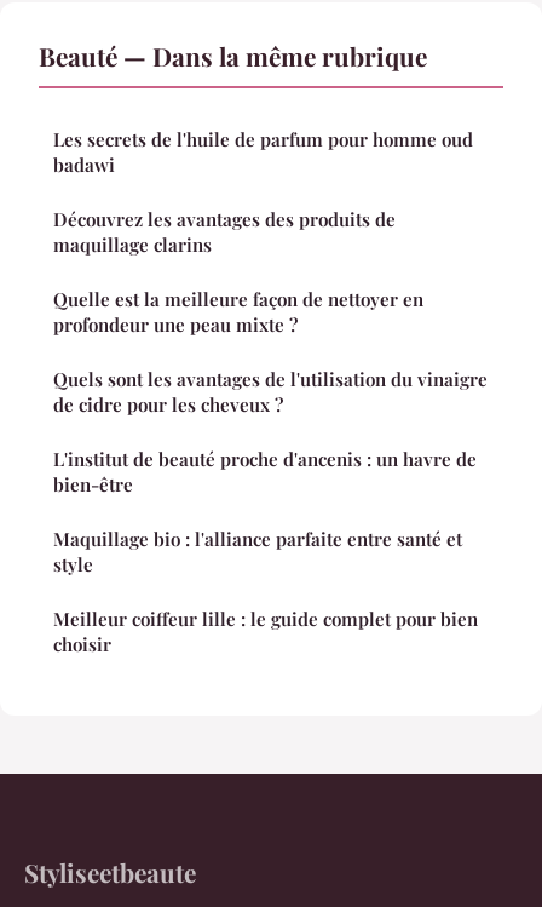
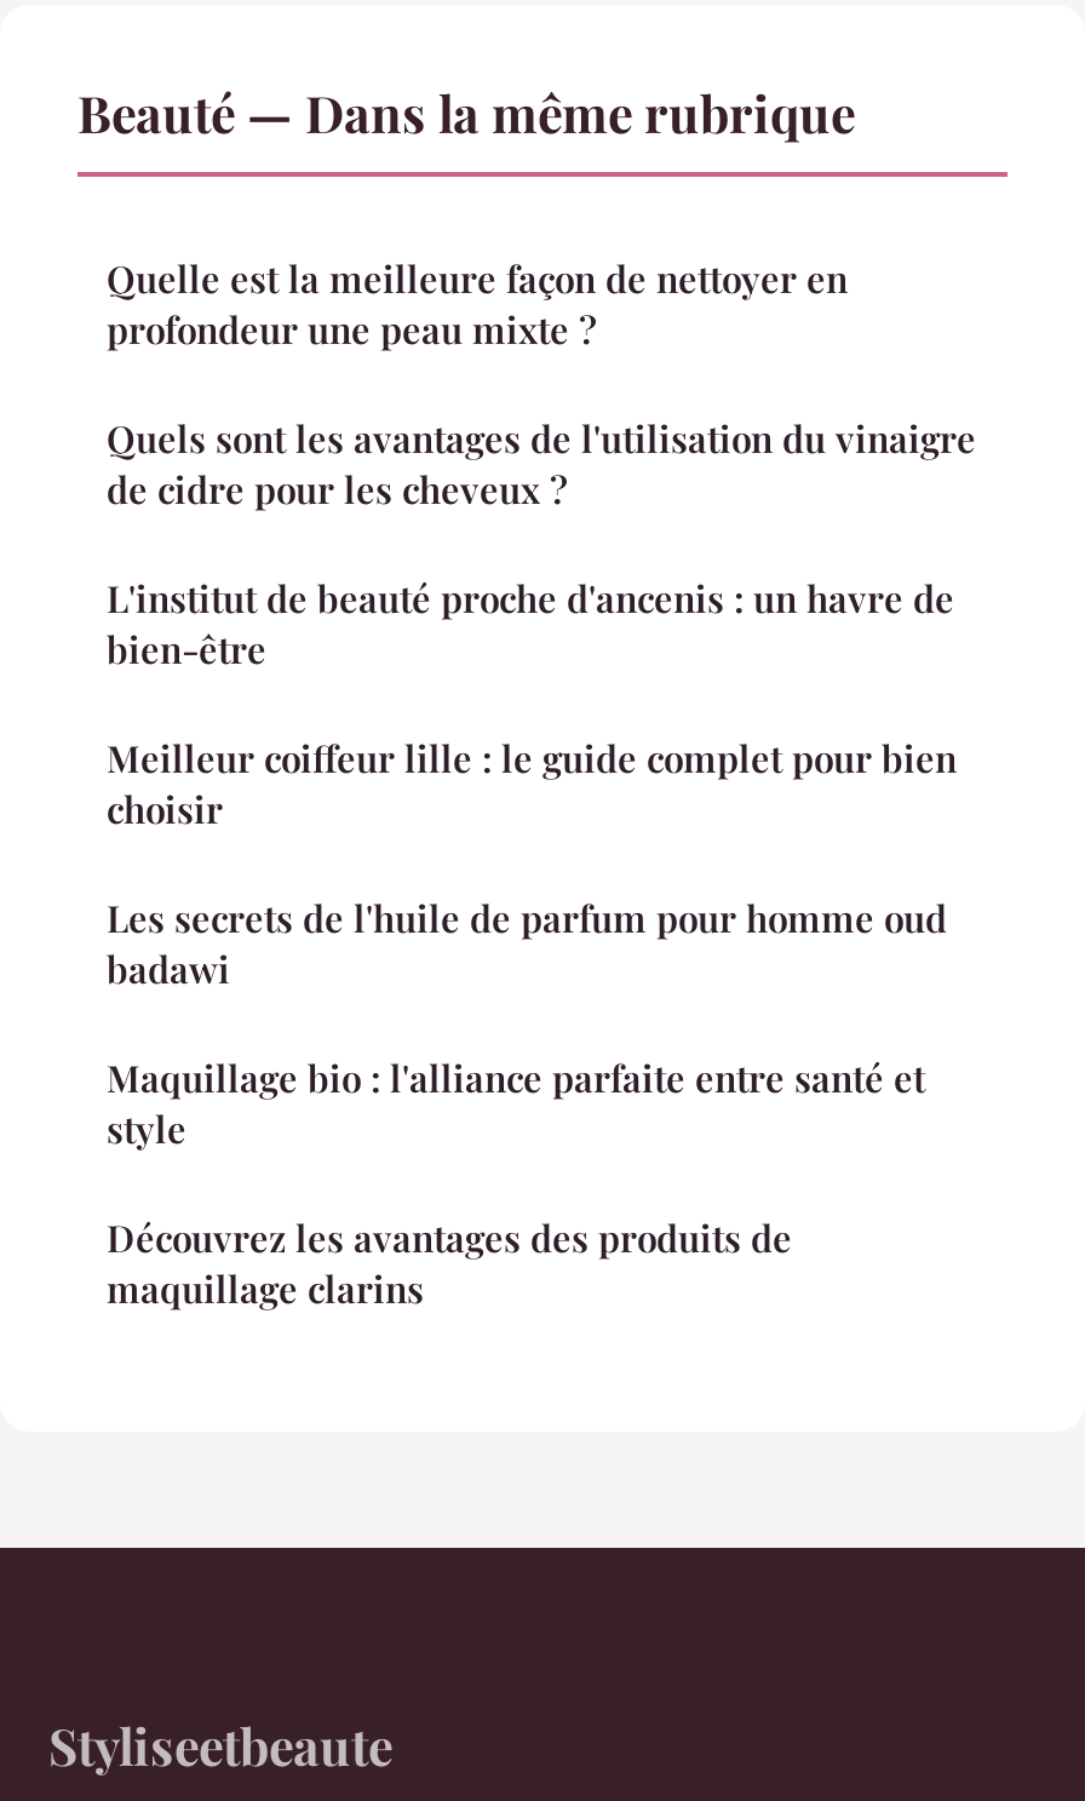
moved [53,127,473,177] -> [107,894,947,993]: Les secrets de l'huile de parfum pour homme oud | badawi
moved [53,207,396,257] -> [107,1214,792,1313]: Découvrez les avantages des produits de | maquillage clarins
moved [53,287,488,496] -> [107,254,976,673]: Quelle est la meilleure façon de nettoyer en | profondeur une peau mixte ? | Quels sont les avantages de l'utilisation du vinaigre | de cidre pour les cheveux ? | L'institut de beauté proche d'ancenis : un havre de | bien-être
moved [53,607,478,656] -> [107,734,957,833]: Meilleur coiffeur lille : le guide complet pour bien | choisir

